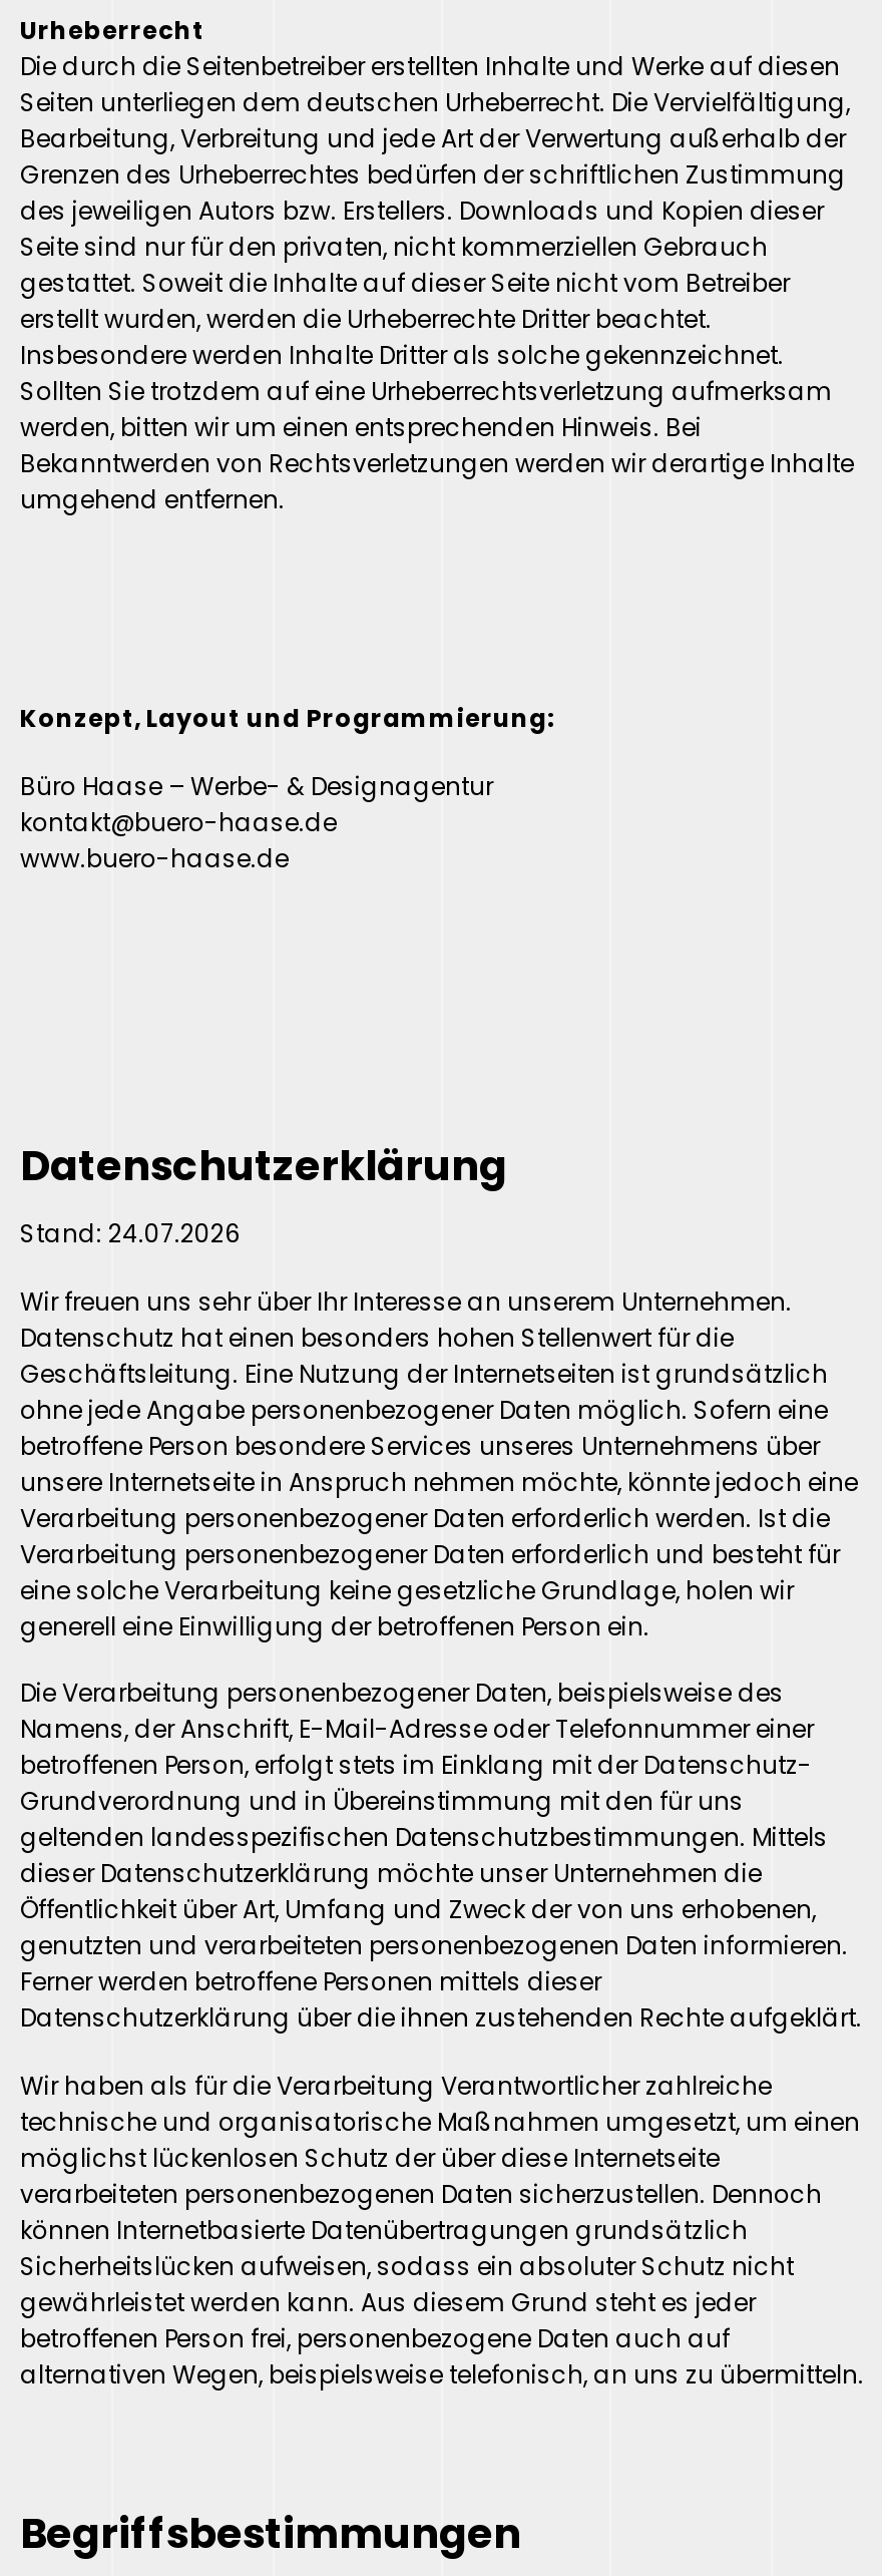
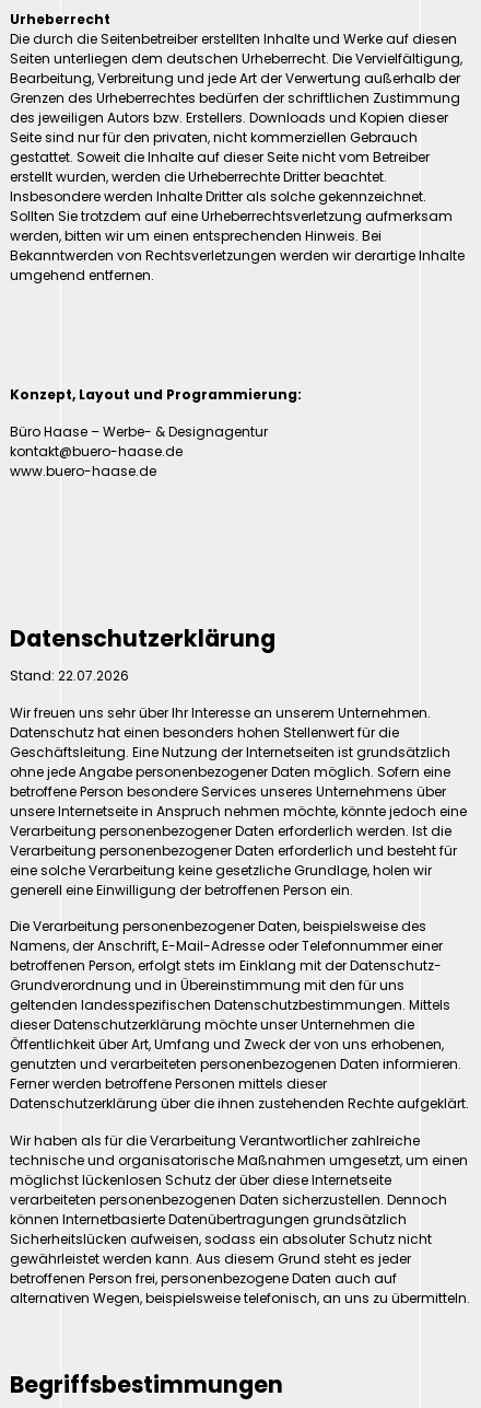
[20,1216,240,1250] Stand: 24.07.2026 -> [10,666,129,685] Stand: 22.07.2026

